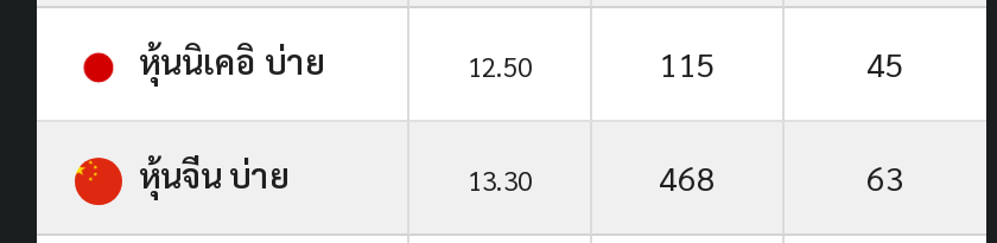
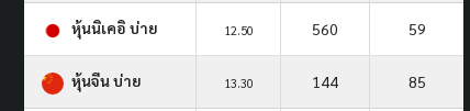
[659,41,716,84] 115 -> [312,18,338,38] 560
[866,41,904,84] 45 -> [408,18,426,38] 59
[659,155,716,197] 468 -> [312,71,338,91] 144
[866,155,904,197] 63 -> [408,71,426,91] 85

